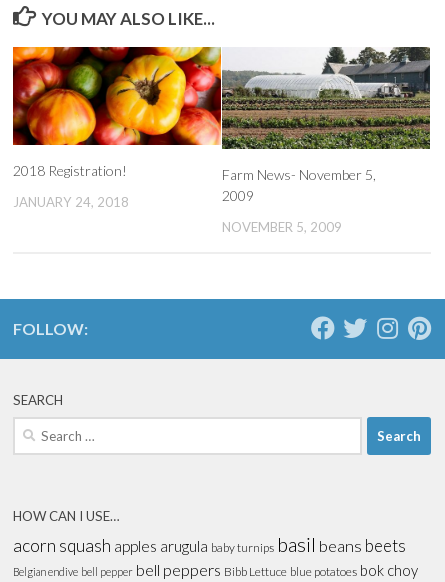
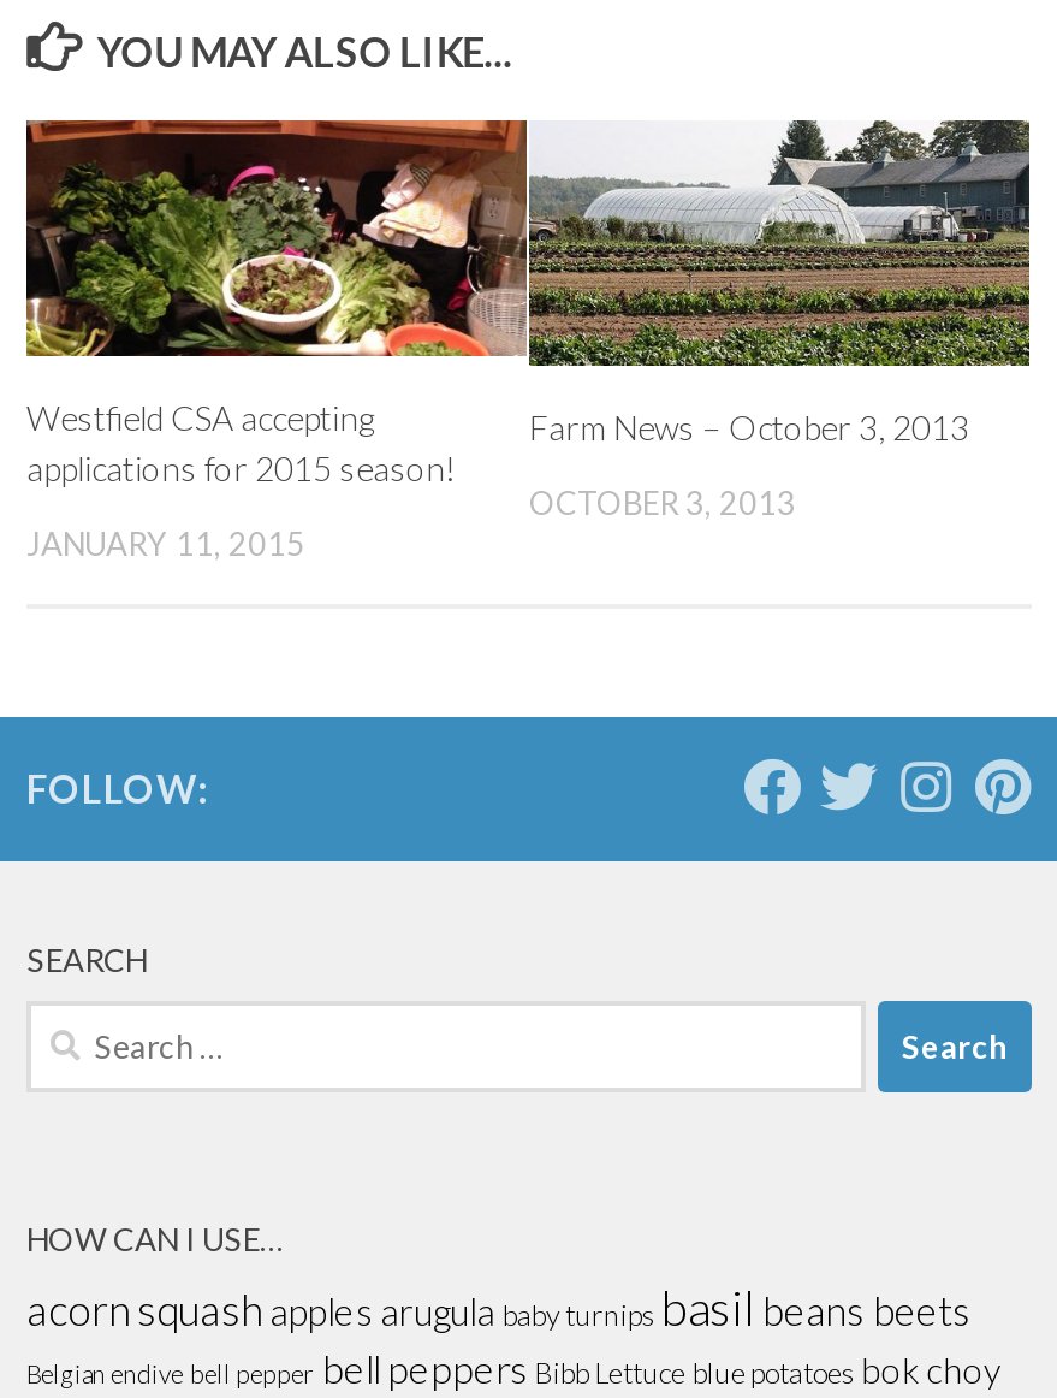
[12,46,222,179] [image] | 2018 Registration! -> [24,118,529,489] [image] | Westfield CSA accepting | applications for 2015 season!
[222,166,376,204] Farm News- November 5, | 2009 -> [529,407,969,448] Farm News – October 3, 2013
[13,194,129,210] JANUARY 24, 2018 -> [26,525,305,564] JANUARY 11, 2015
[222,219,342,235] NOVEMBER 5, 2009 -> [529,484,796,522] OCTOBER 3, 2013

